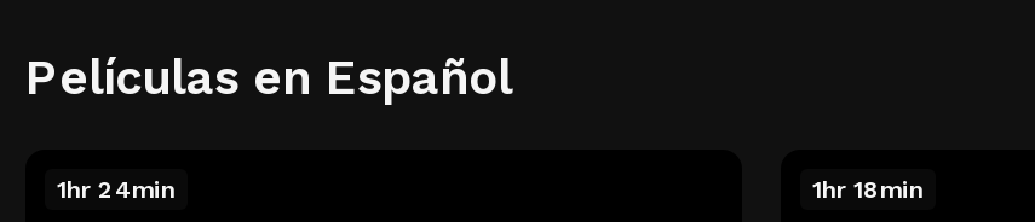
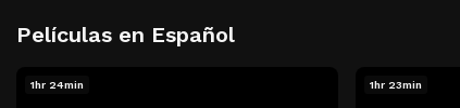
[812,176,924,203] 1hr 18min -> [370,79,422,91] 1hr 23min

